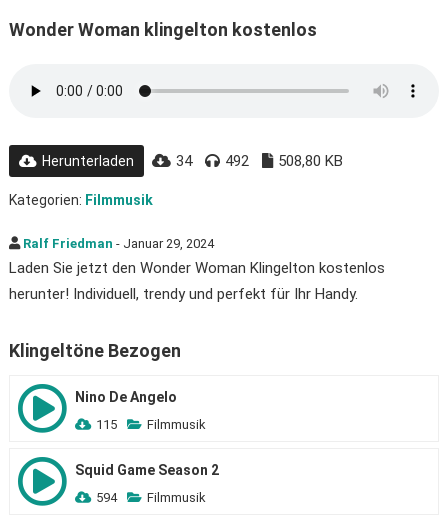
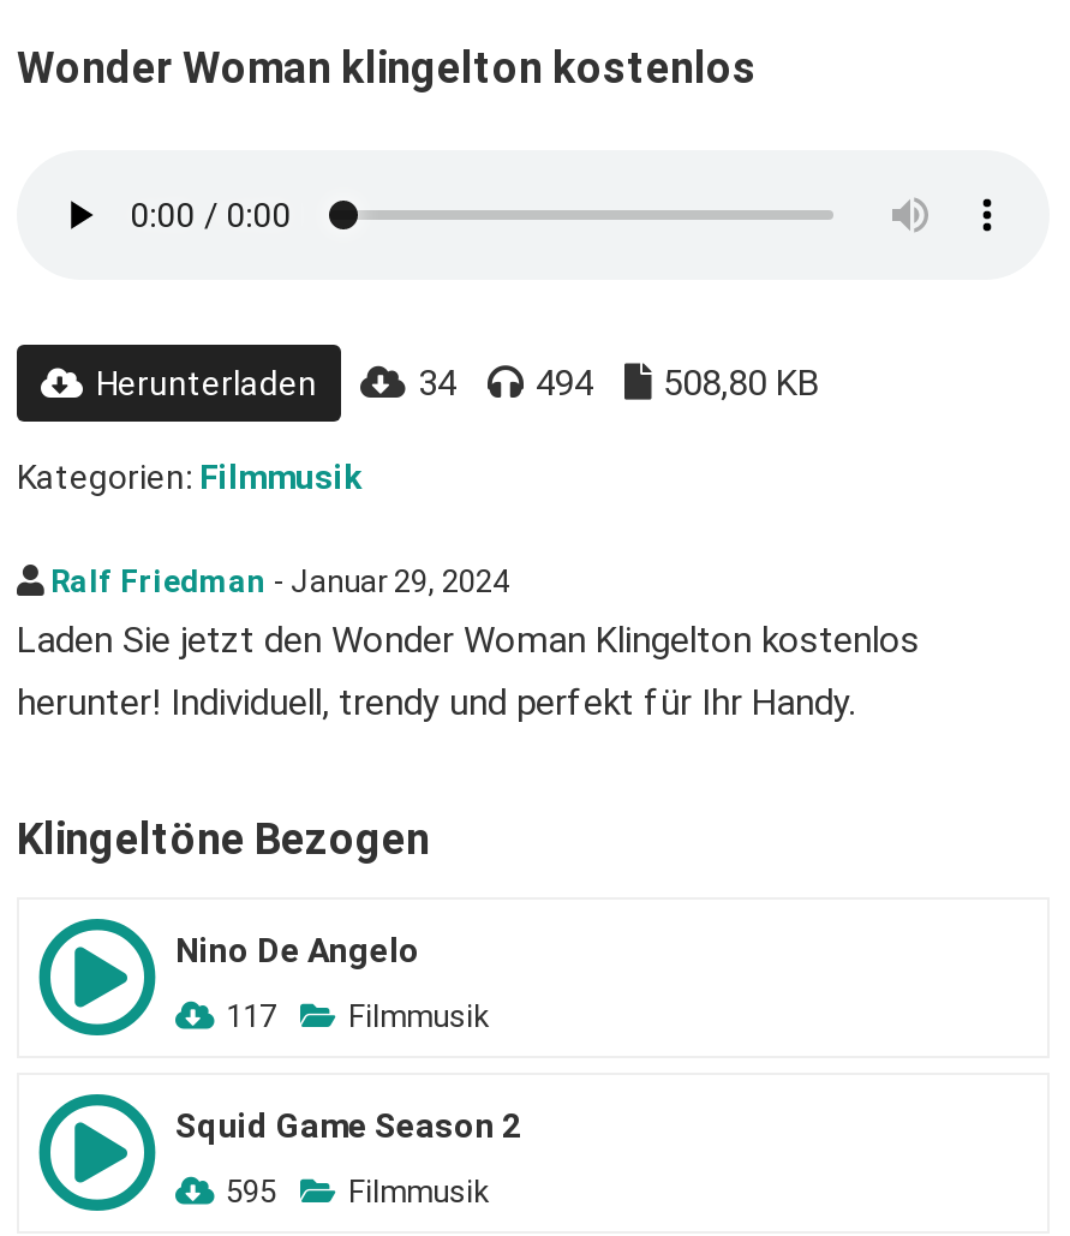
[176,152,343,170] 34 492 508,80 KB -> [418,362,819,405] 34 494 508,80 KB
[96,417,206,432] 115 Filmmusik -> [226,998,490,1034] 117 Filmmusik
[96,490,206,505] 594 Filmmusik -> [226,1174,490,1210] 595 Filmmusik

